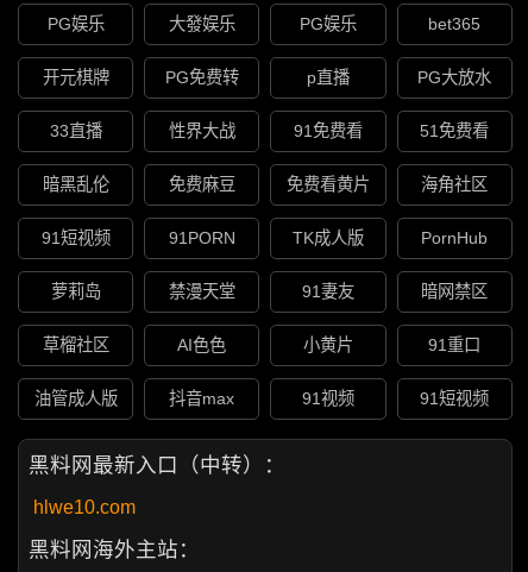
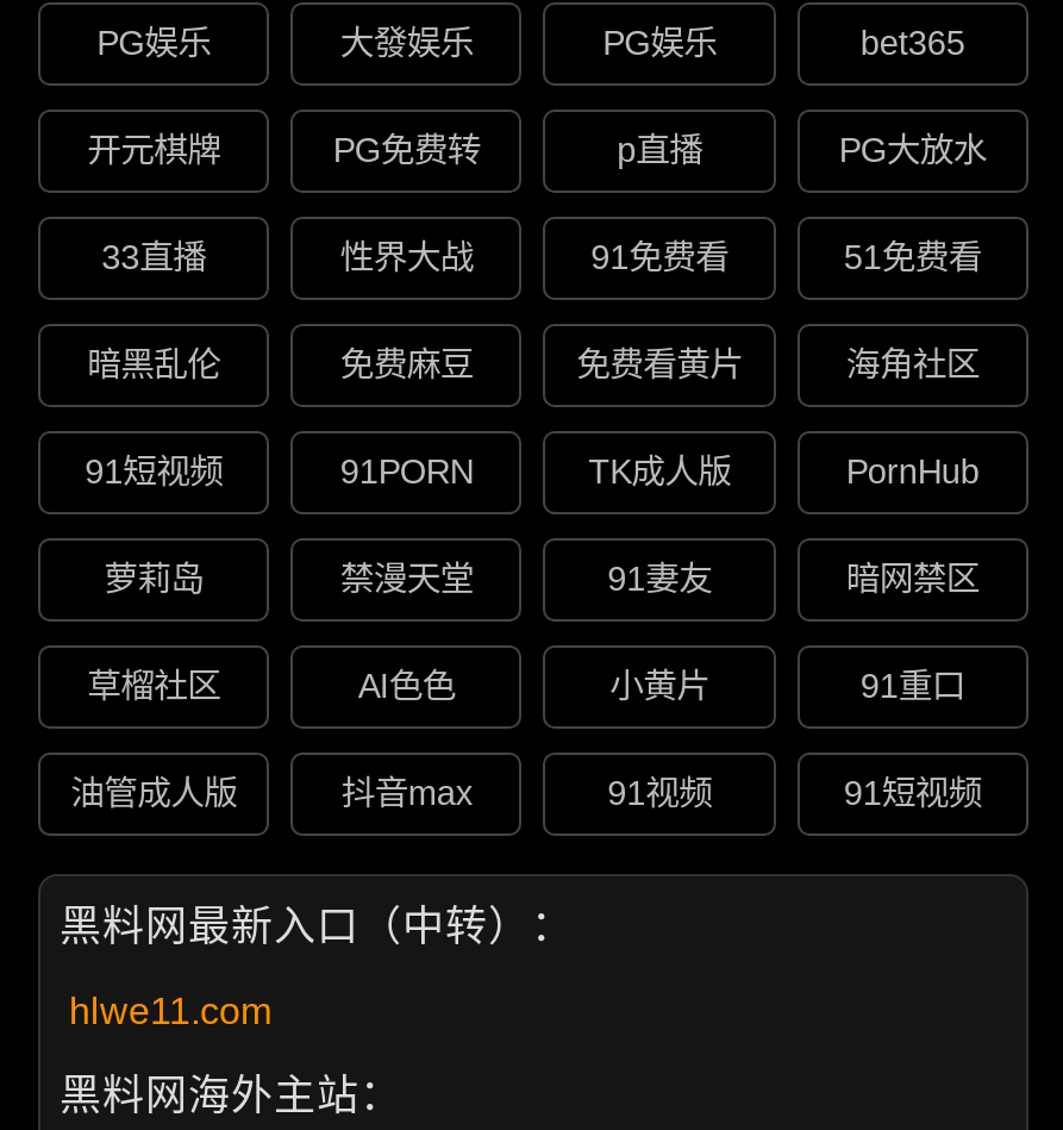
[33,497,136,517] hlwe10.com -> [69,990,271,1031] hlwe11.com

